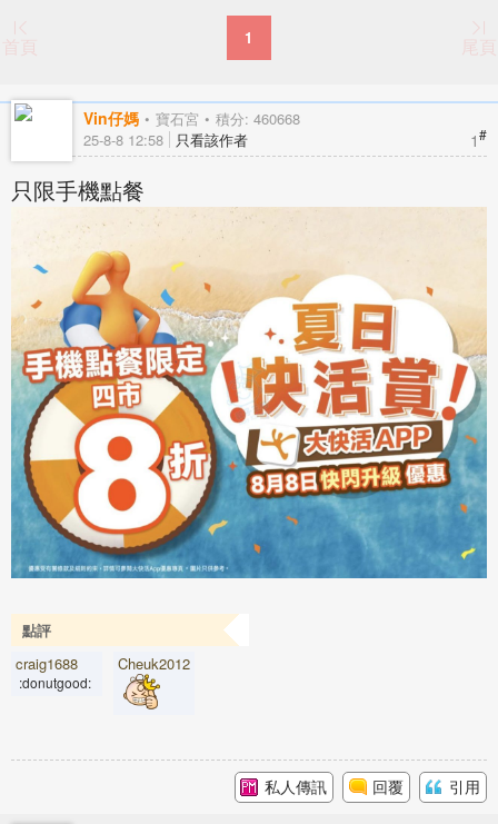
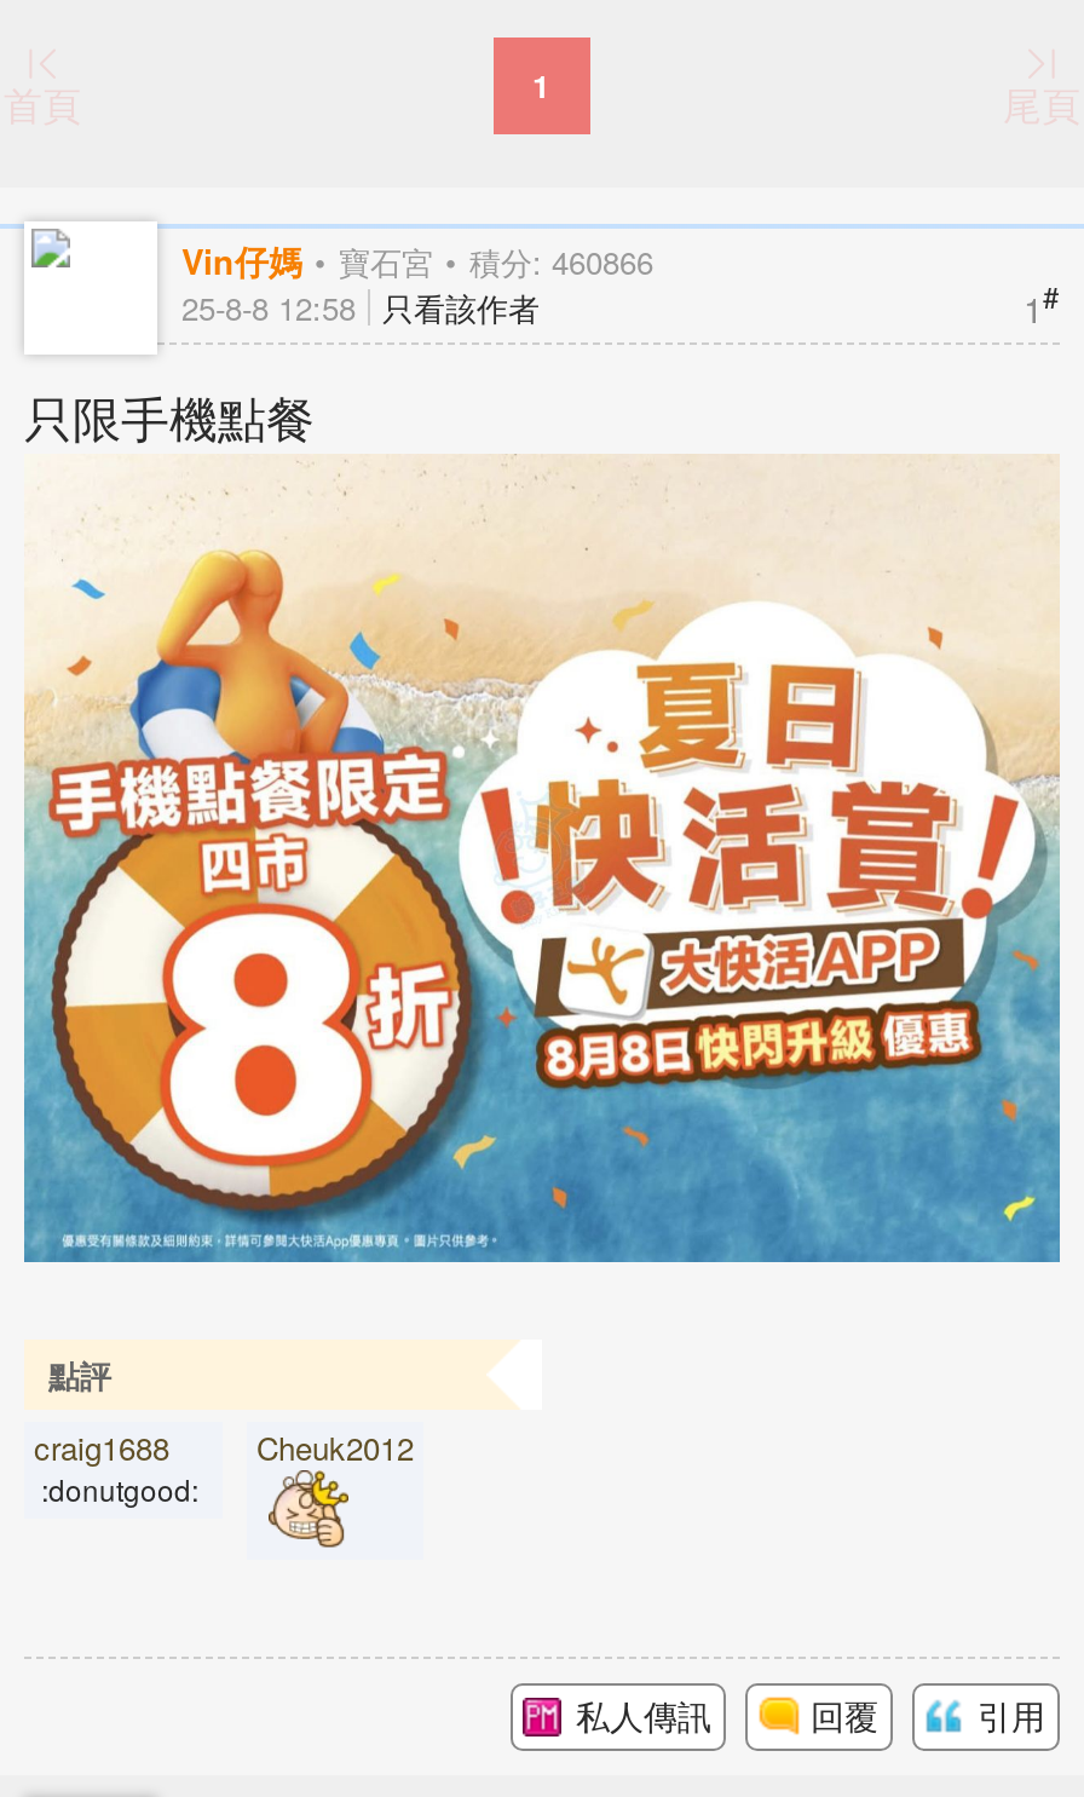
[83,107,300,129] Vin仔媽 寶石宮 積分: 460668 -> [181,236,653,284] Vin仔媽 寶石宮 積分: 460866

